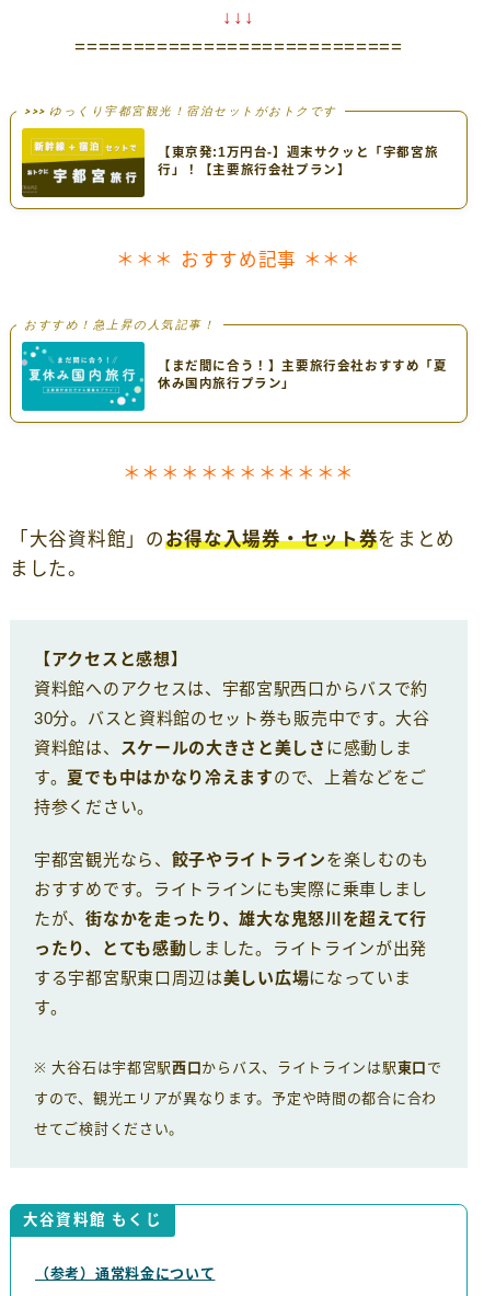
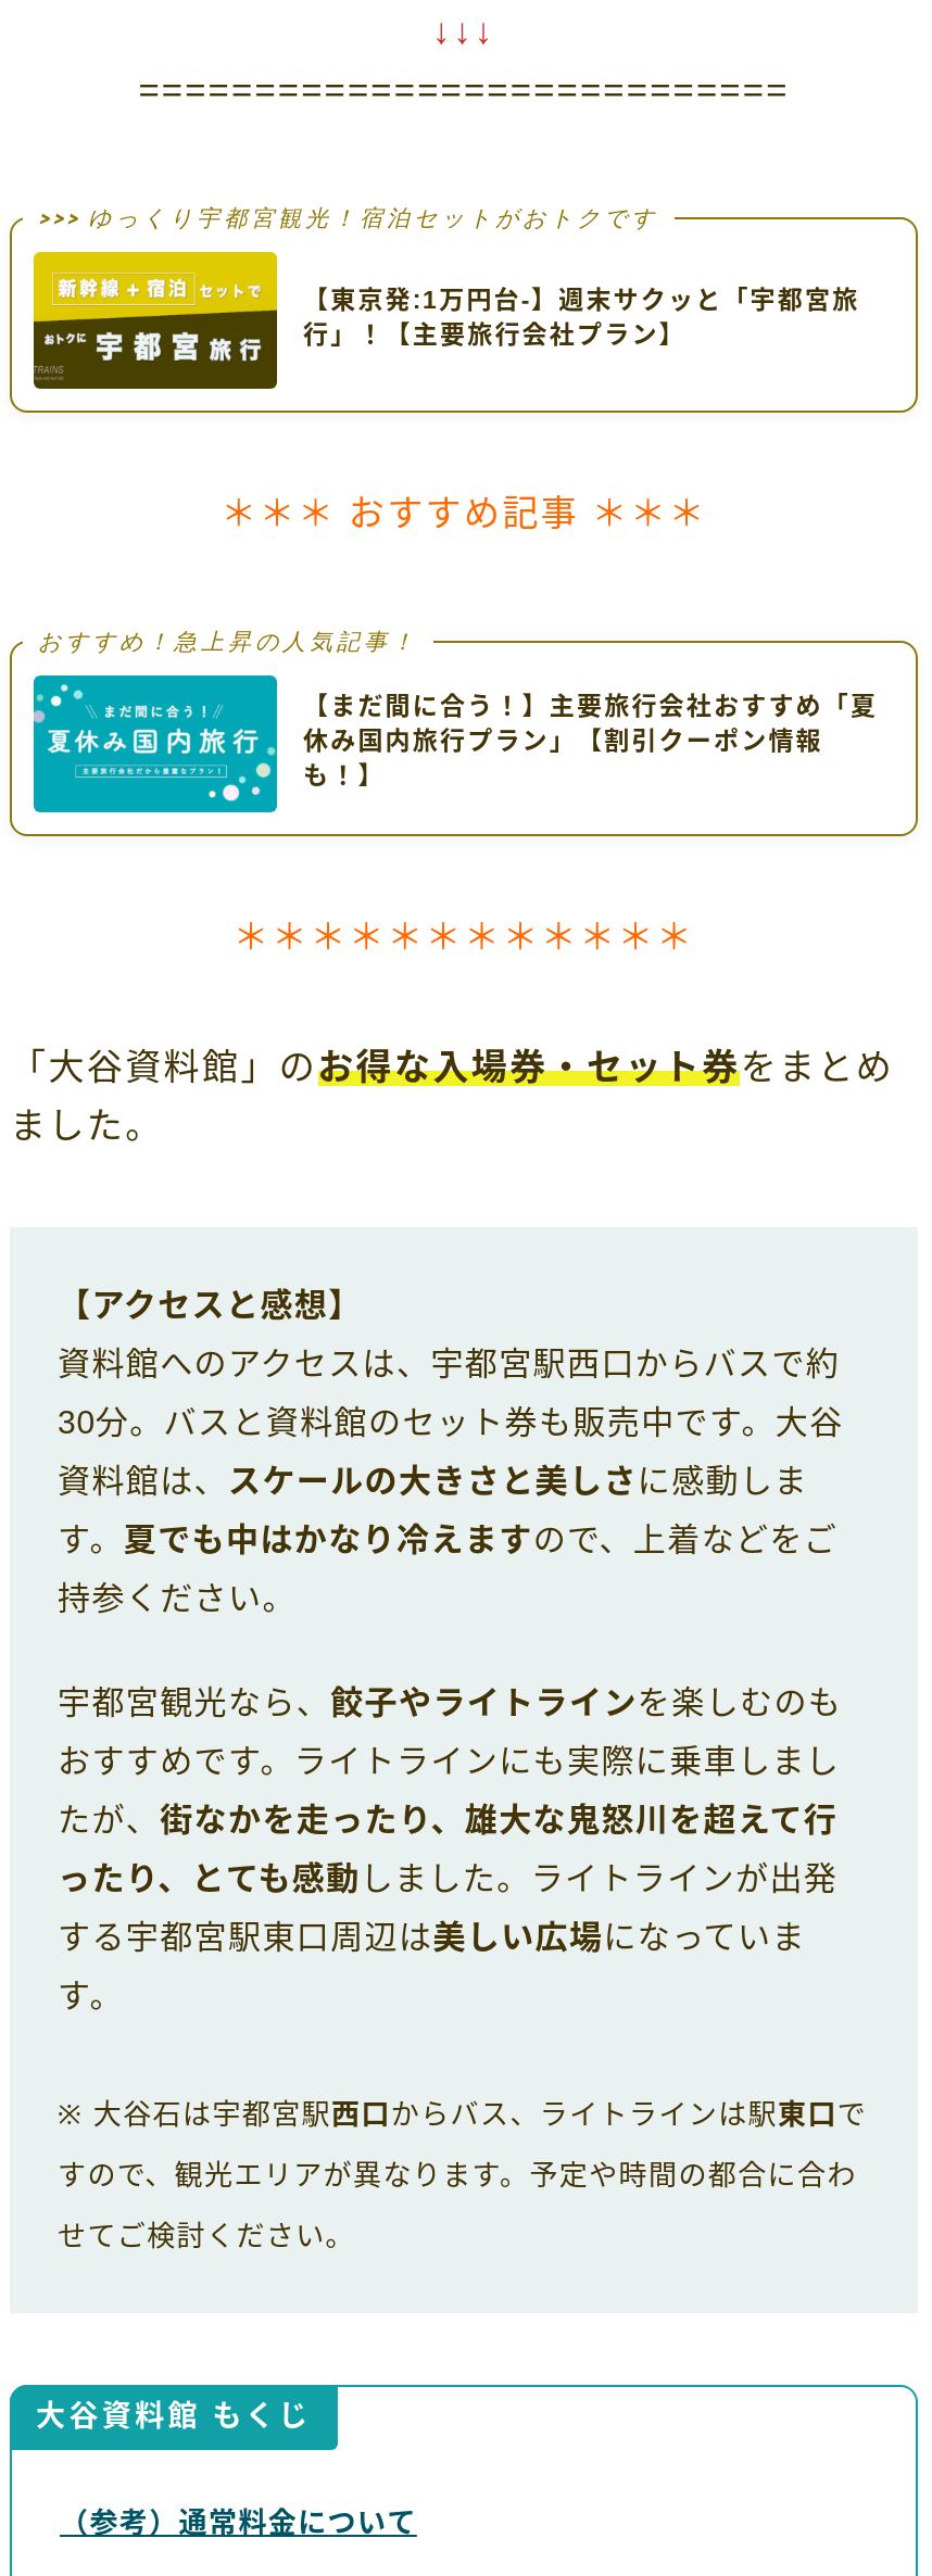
[158,377,296,390] 休み国内旅行プラン」 -> [303,728,823,788] 休み国内旅行プラン」【割引クーポン情報 | も！】

